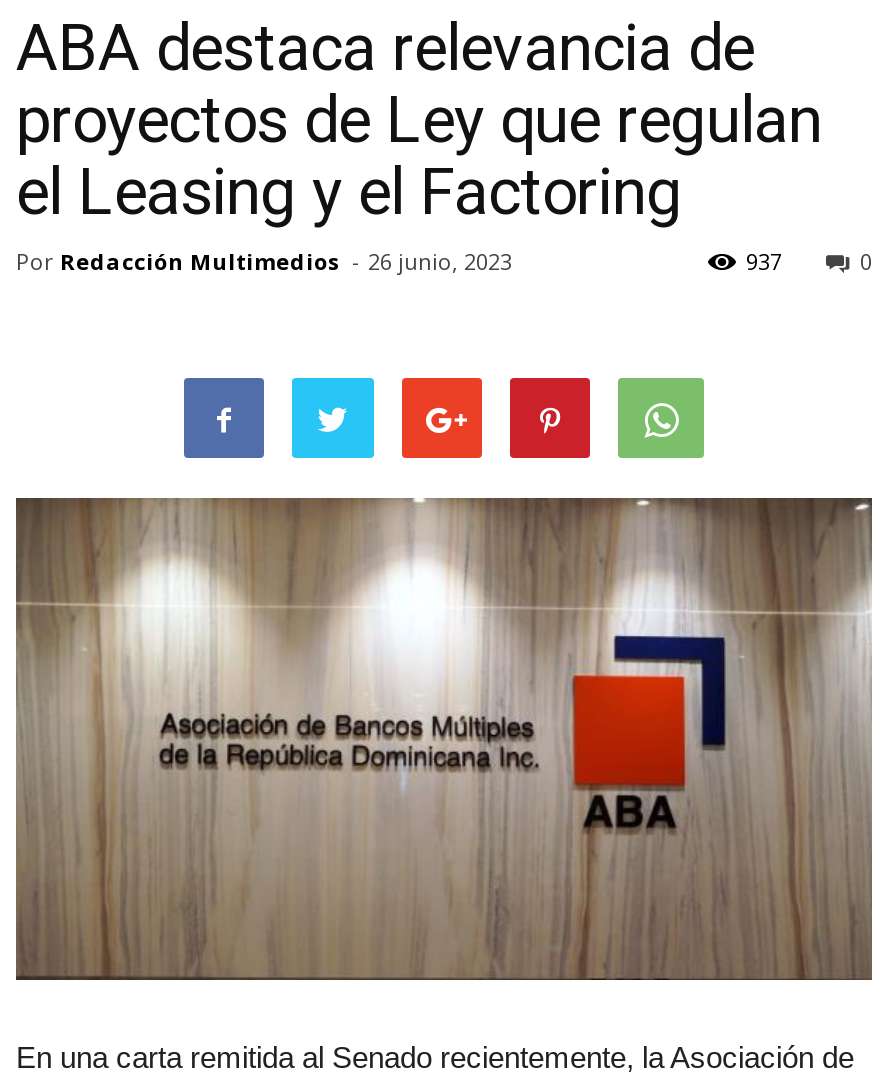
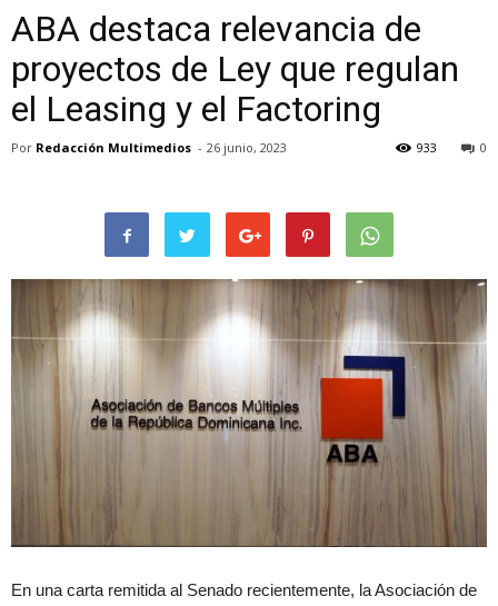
[746,246,782,276] 937 -> [417,139,437,156] 933

